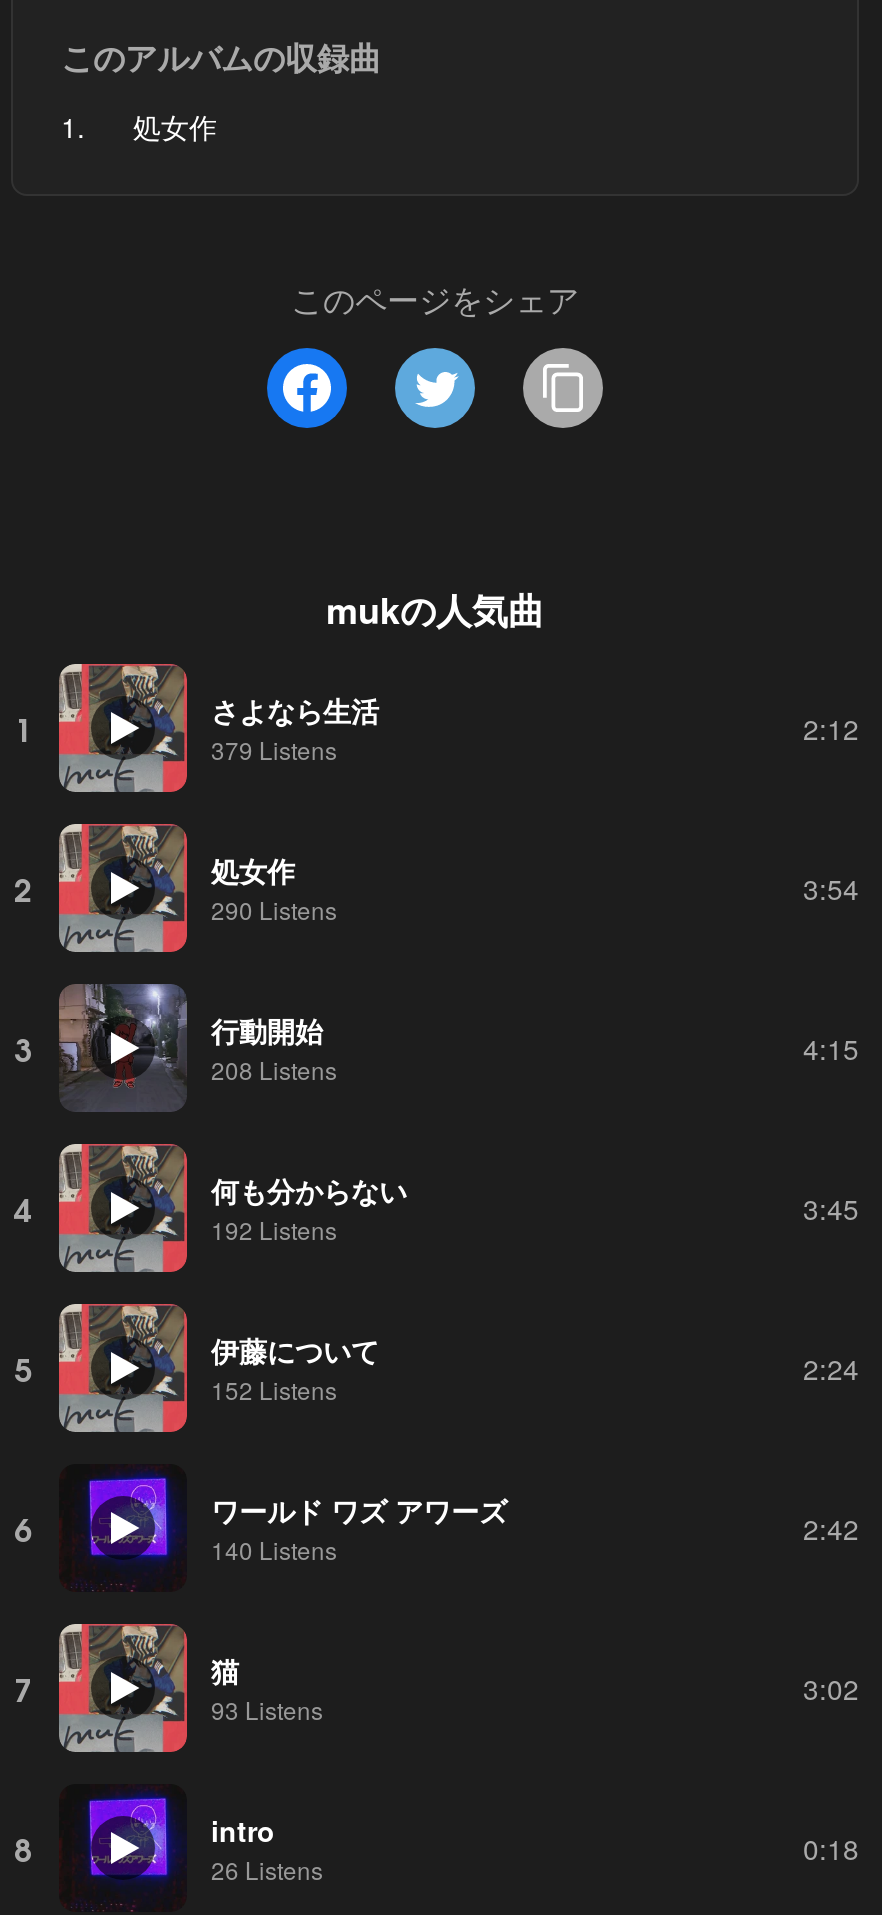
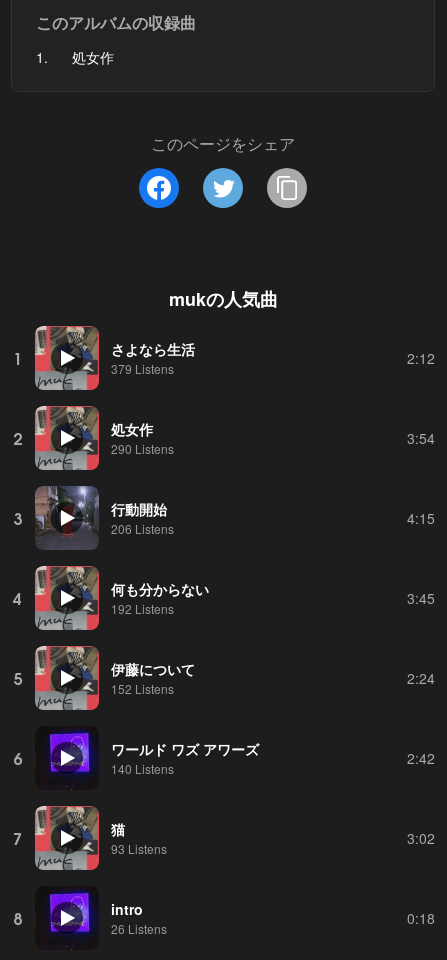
[211,1051,337,1085] 208 Listens -> [111,519,174,536] 206 Listens

